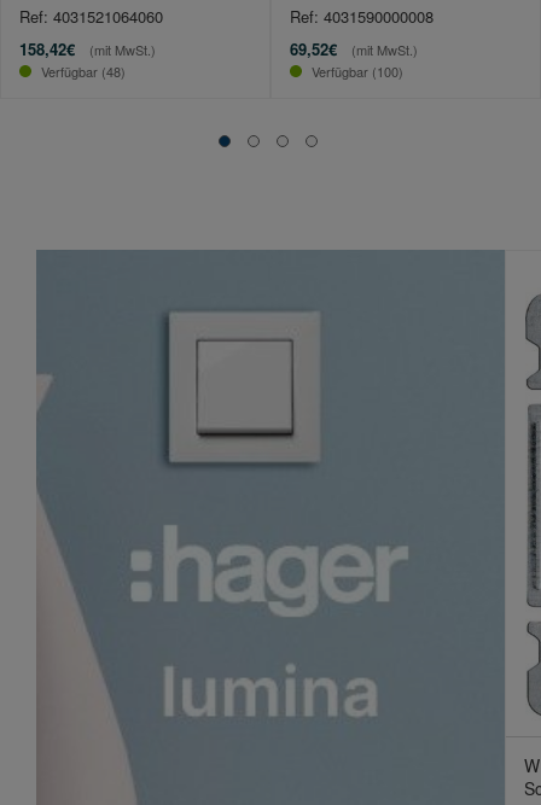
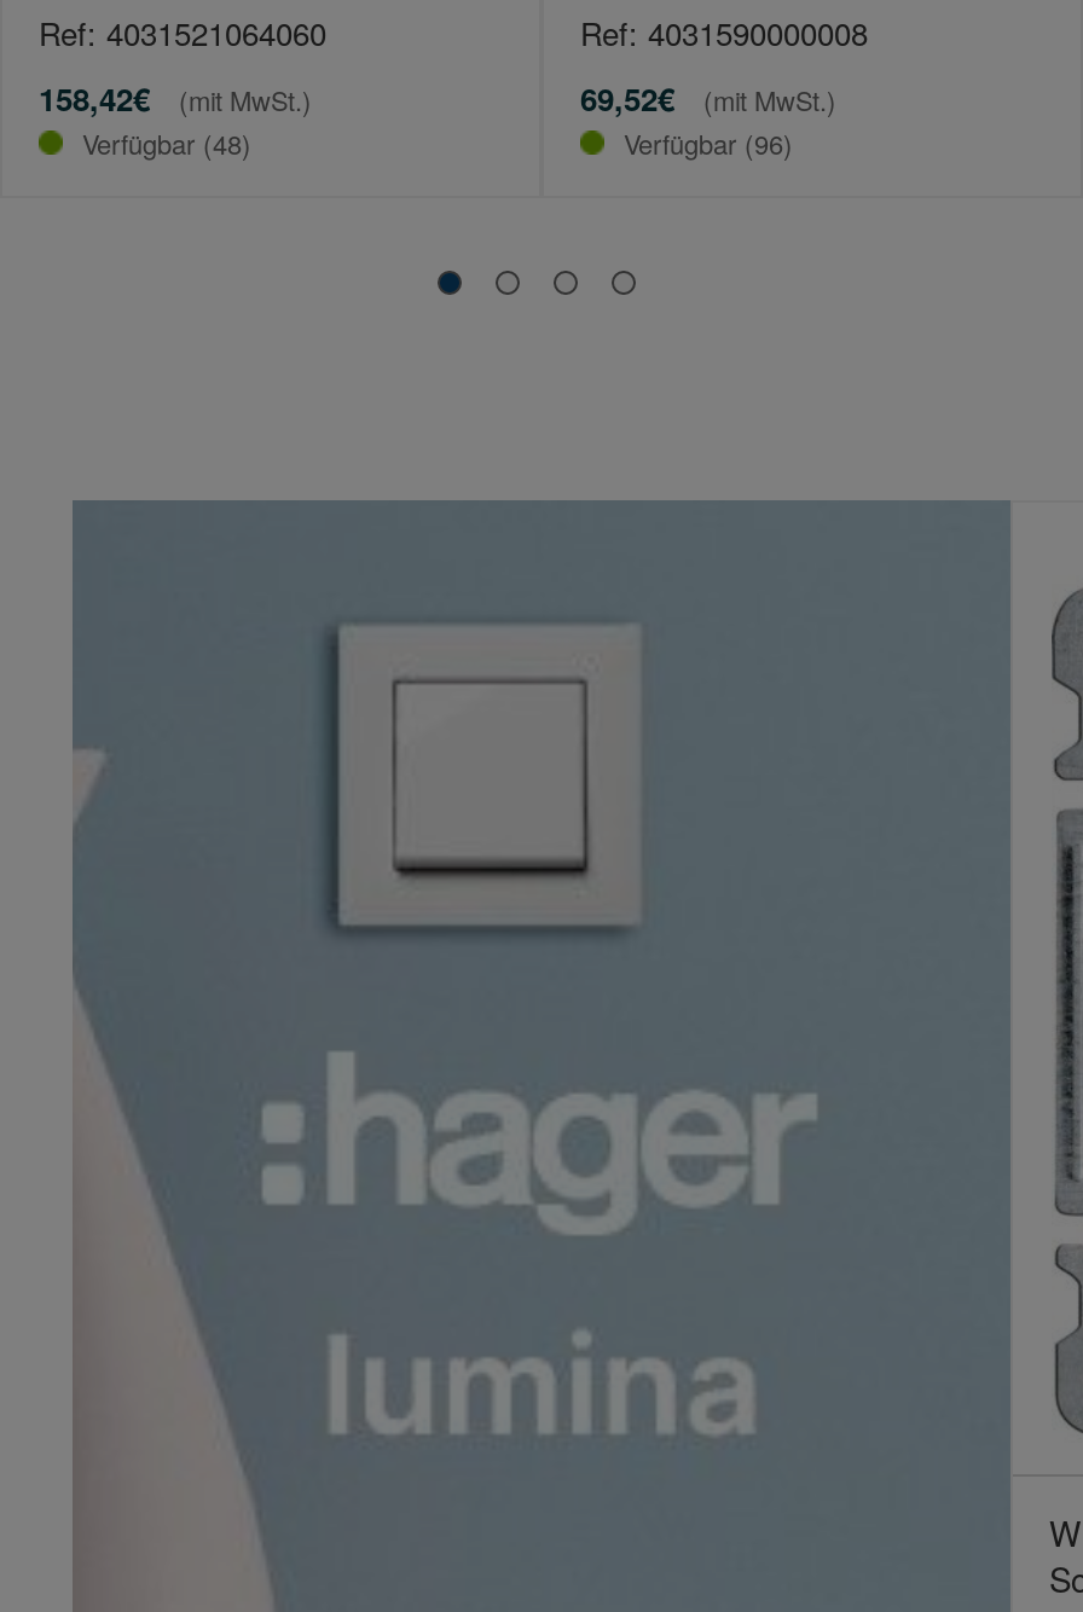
[312,62,403,81] Verfügbar (100) -> [624,123,793,162] Verfügbar (96)

